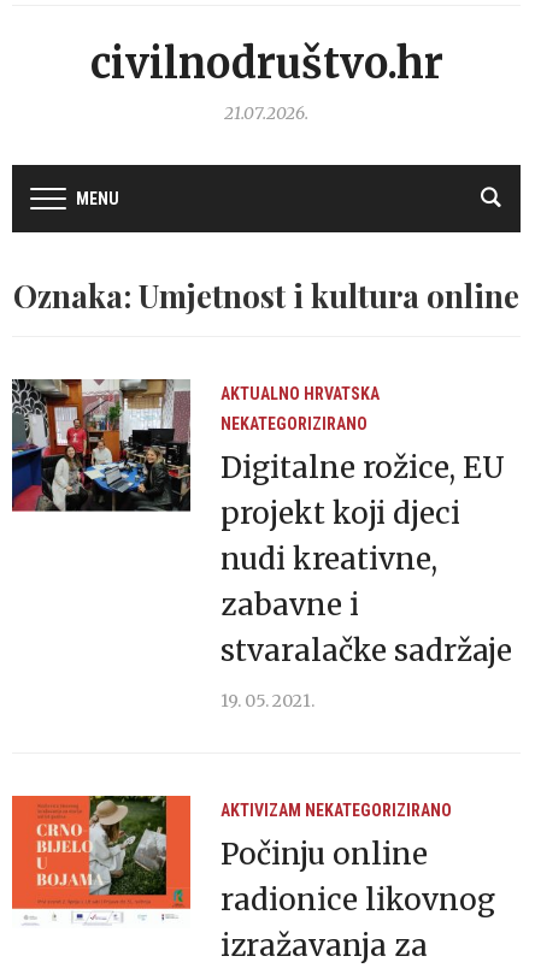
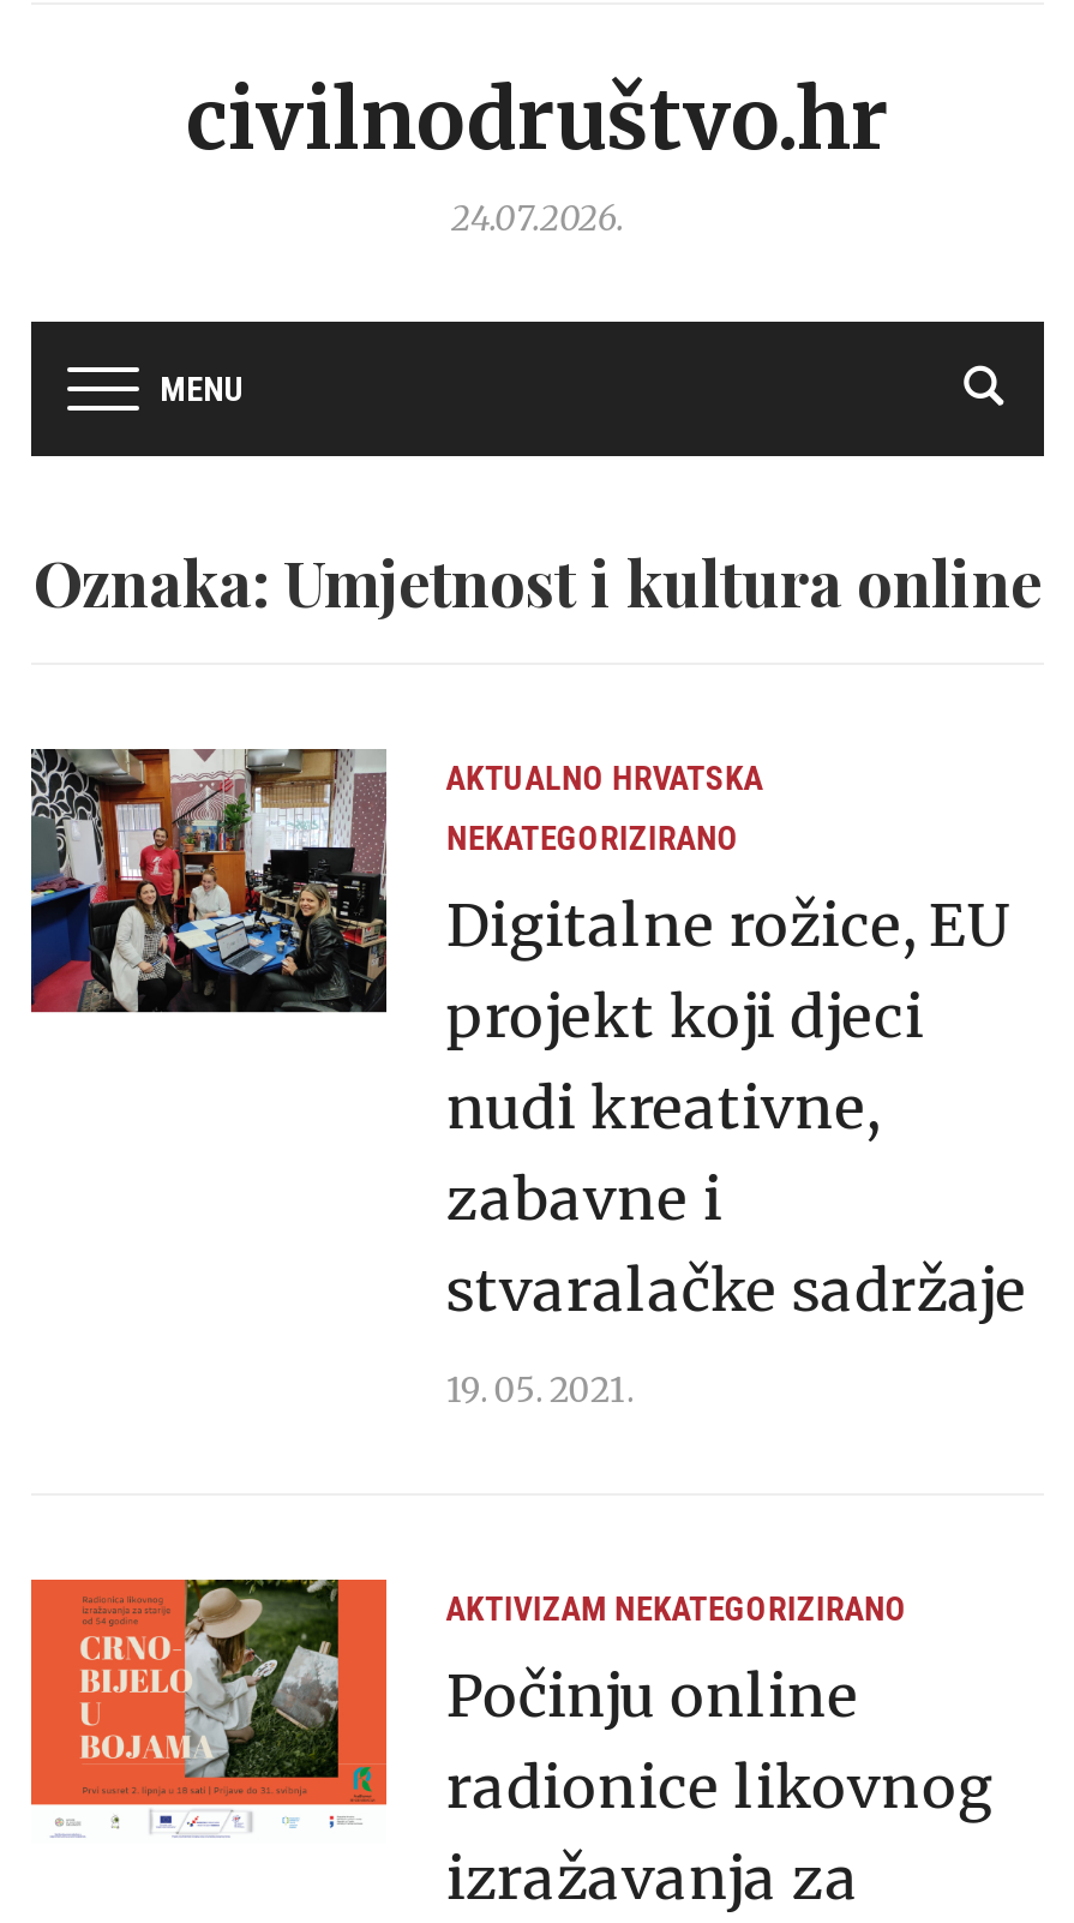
[224,102,308,124] 21.07.2026. -> [451,197,624,240] 24.07.2026.

